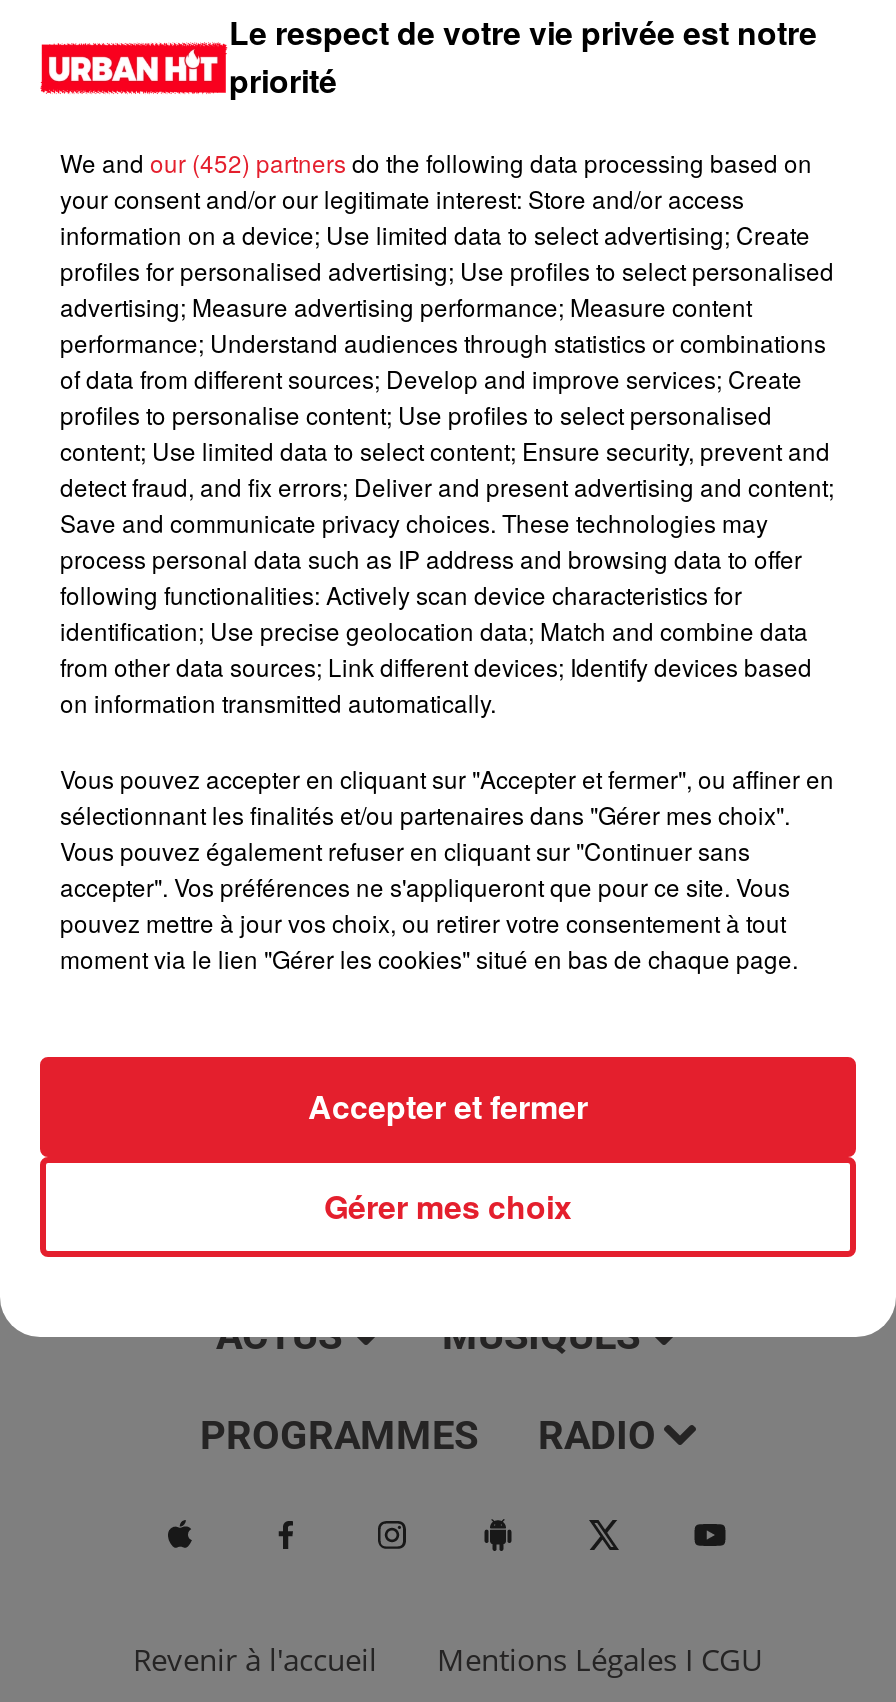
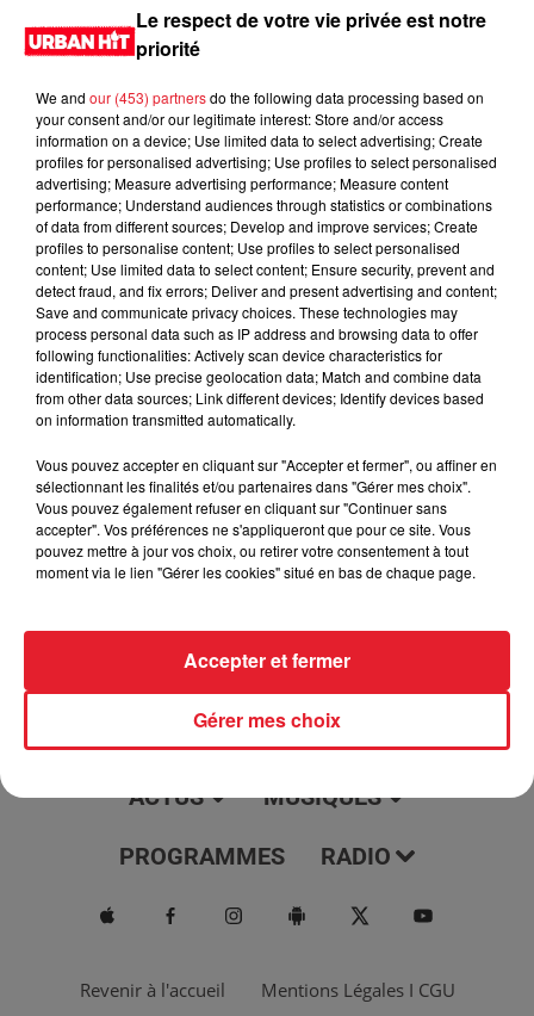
[60,145,812,179] We and our (452) partners do the following data processing based on -> [36,87,484,107] We and our (453) partners do the following data processing based on

